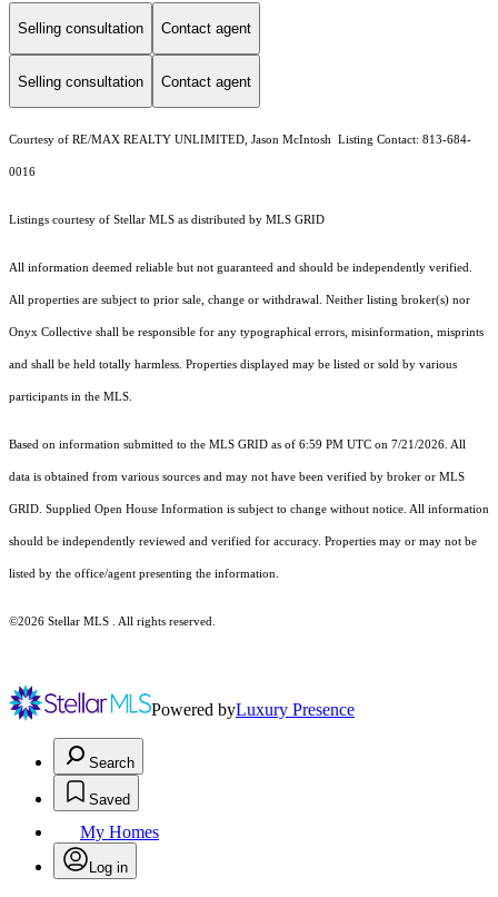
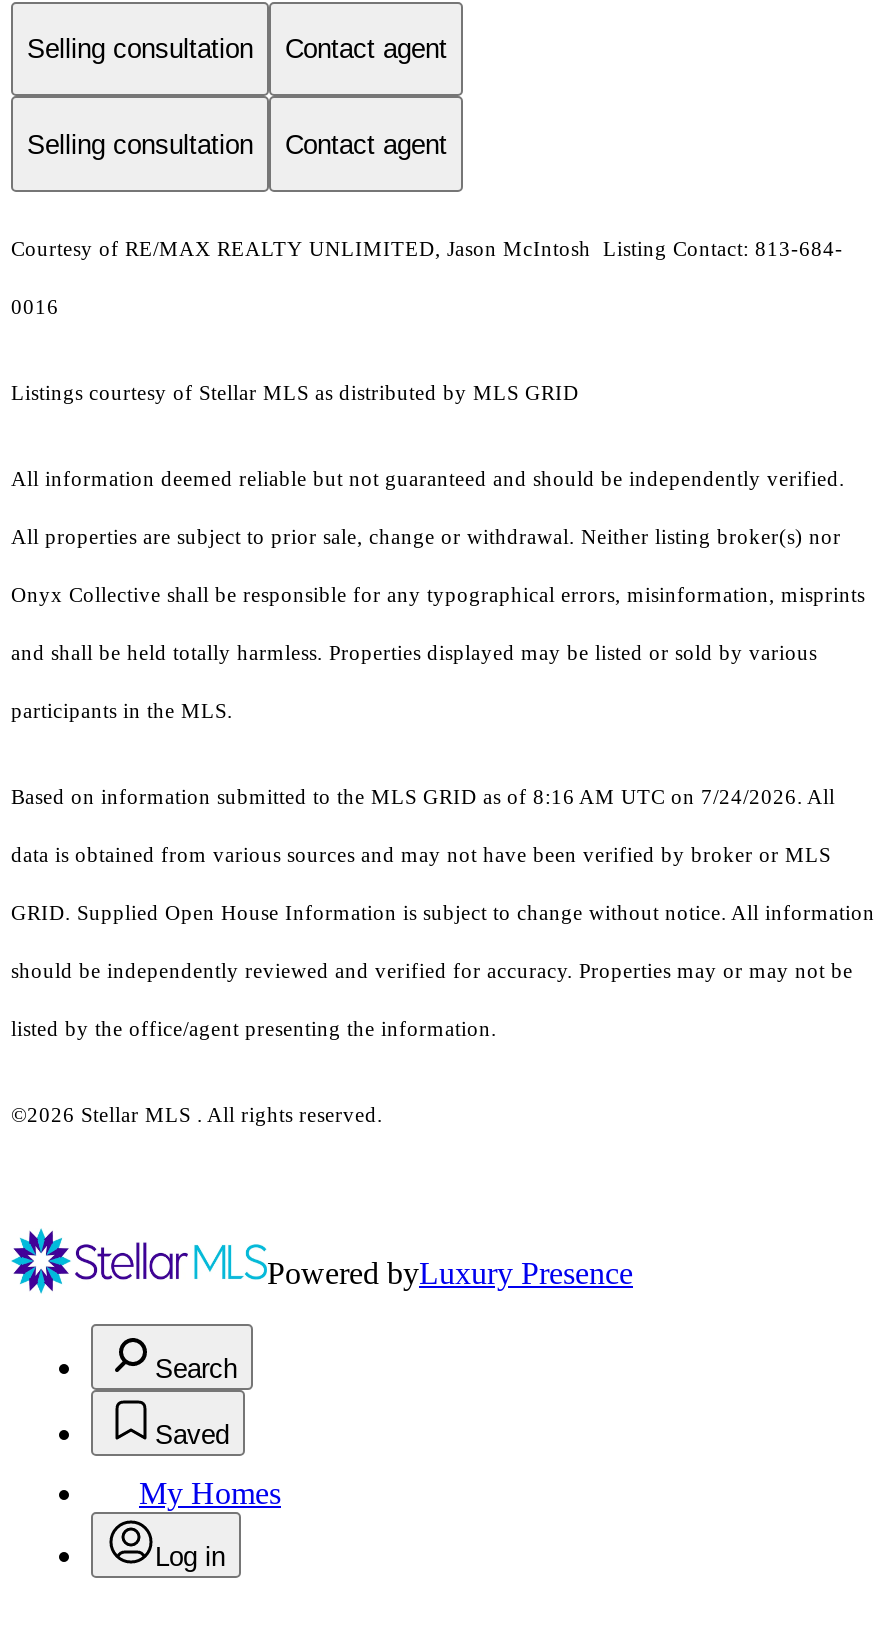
[9,438,466,451] Based on information submitted to the MLS GRID as of 6:59 PM UTC on 7/21/2026. All -> [11,786,835,808] Based on information submitted to the MLS GRID as of 8:16 AM UTC on 7/24/2026. All

